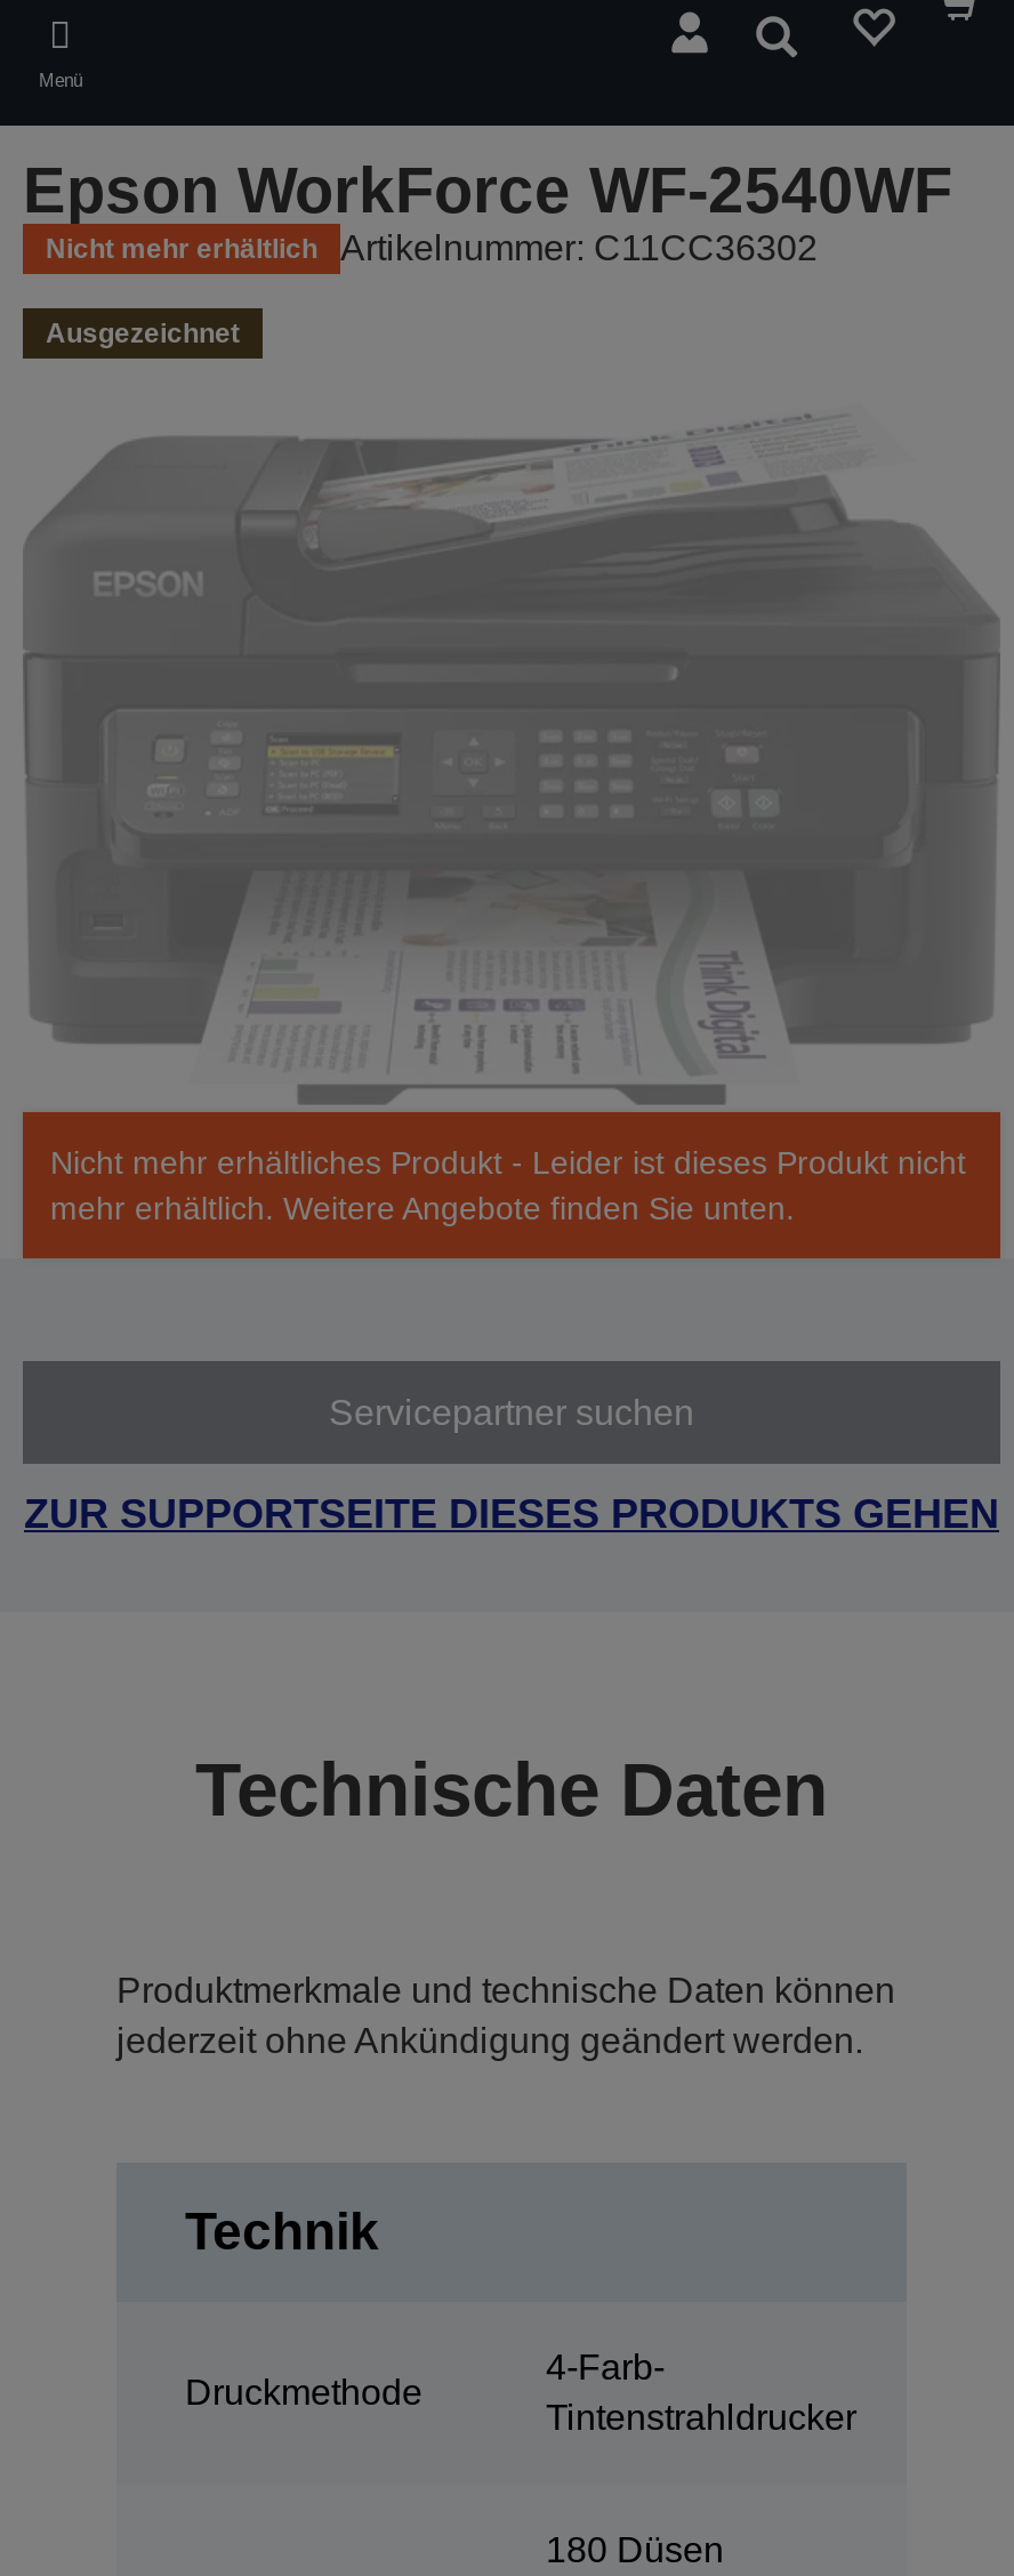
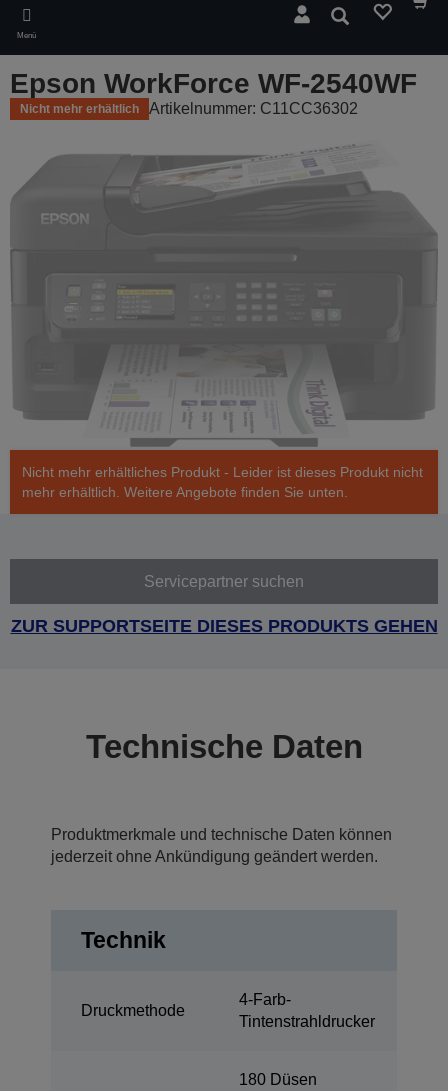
[46,317,240,349] Ausgezeichnet -> none

